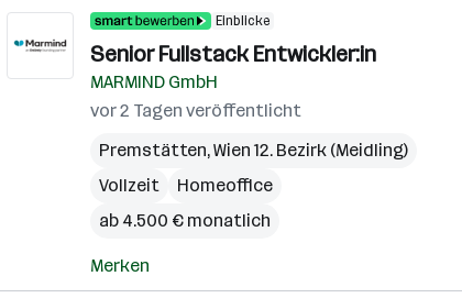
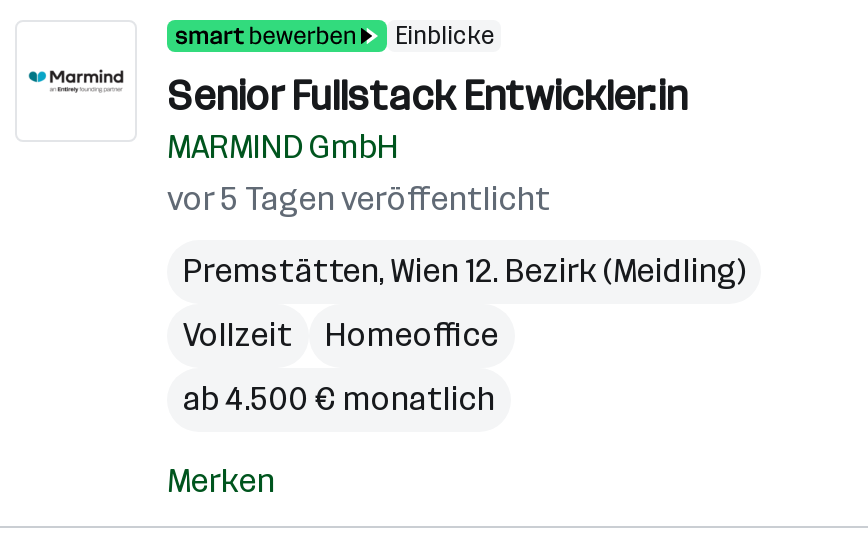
[90,100,301,121] vor 2 Tagen veröffentlicht -> [167,180,551,218] vor 5 Tagen veröffentlicht

